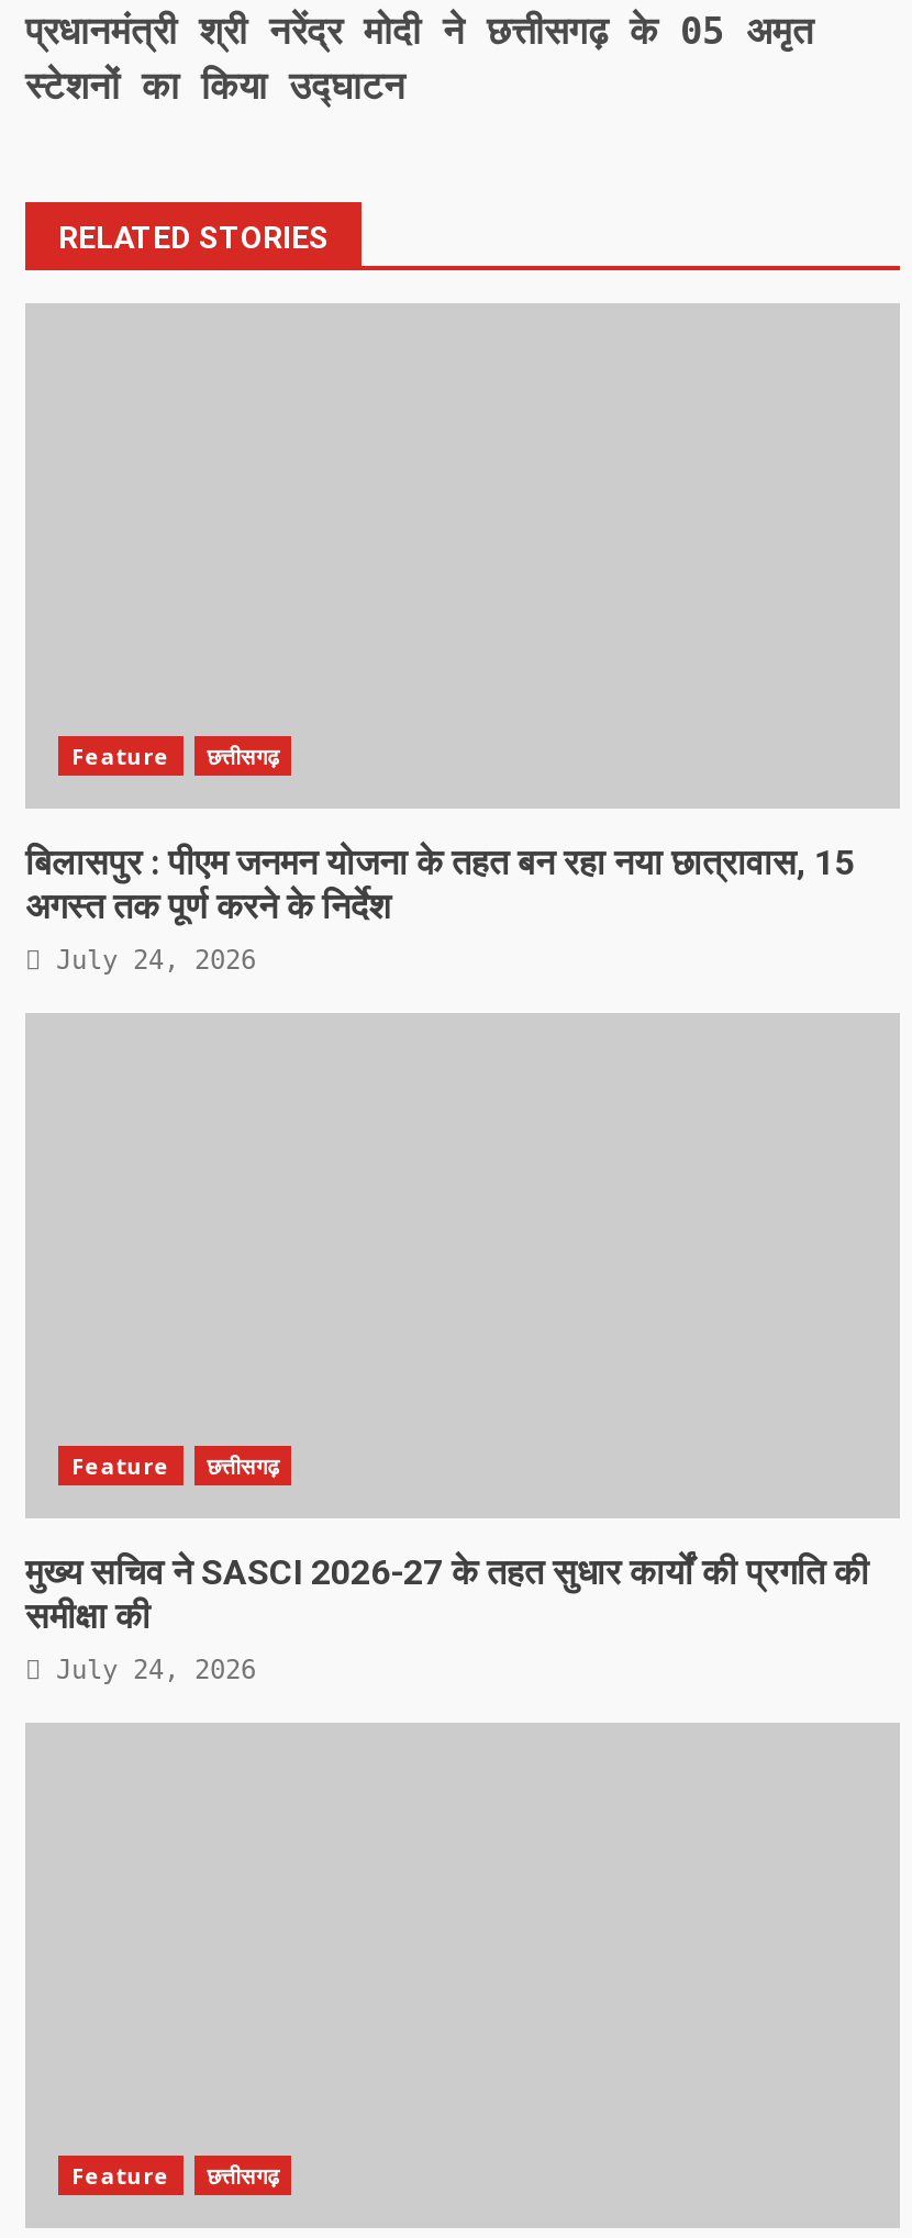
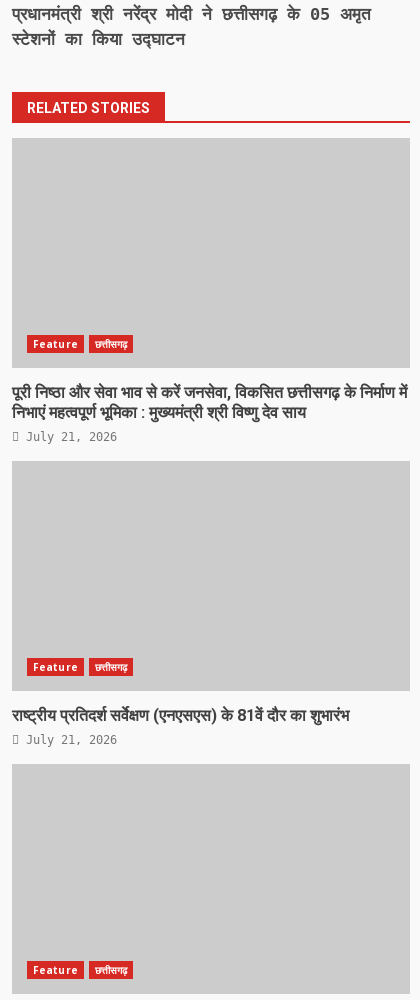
[25,841,854,975] बिलासपुर : पीएम जनमन योजना के तहत बन रहा नया छात्रावास, 15 | अगस्त तक पूर्ण करने के निर्देश | July 24, 2026 -> [12,383,407,444] पूरी निष्ठा और सेवा भाव से करें जनसेवा, विकसित छत्तीसगढ़ के निर्माण में | निभाएं महत्वपूर्ण भूमिका : मुख्यमंत्री श्री विष्णु देव साय | July 21, 2026
[25,1551,869,1685] मुख्य सचिव ने SASCI 2026-27 के तहत सुधार कार्यों की प्रगति की | समीक्षा की | July 24, 2026 -> [12,706,349,747] राष्ट्रीय प्रतिदर्श सर्वेक्षण (एनएसएस) के 81वें दौर का शुभारंभ | July 21, 2026

